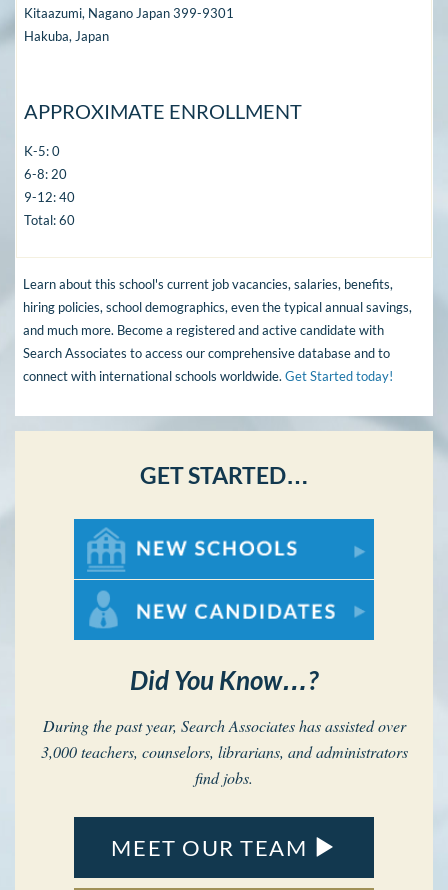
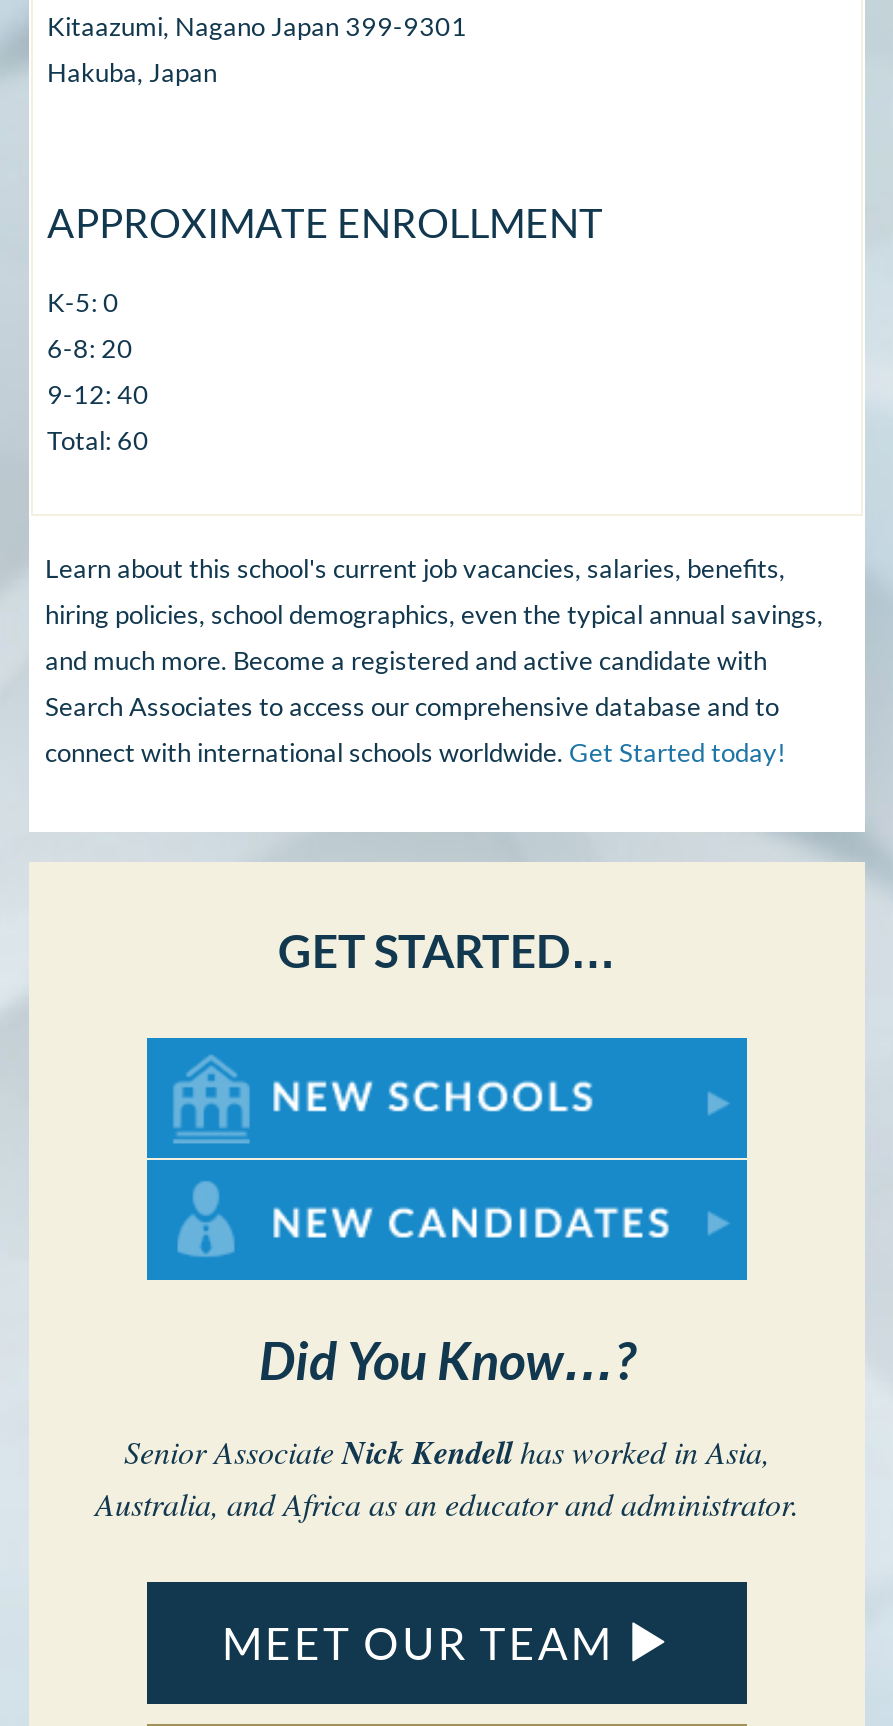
[40,715,407,788] During the past year, Search Associates has assisted over | 3,000 teachers, counselors, librarians, and administrators | find jobs. -> [95,1430,799,1524] Senior Associate Nick Kendell has worked in Asia, | Australia, and Africa as an educator and administrator.

